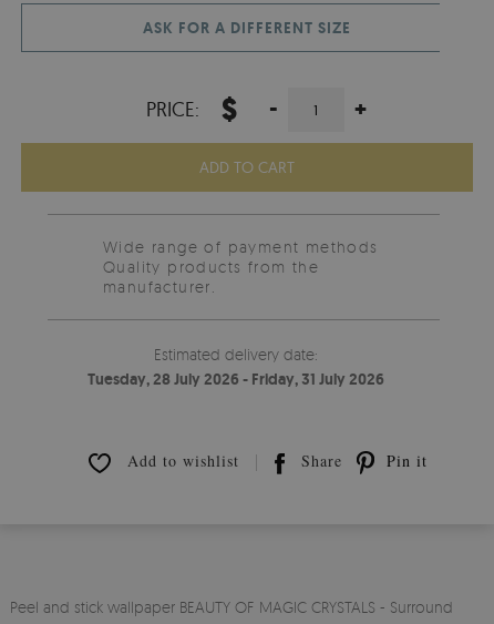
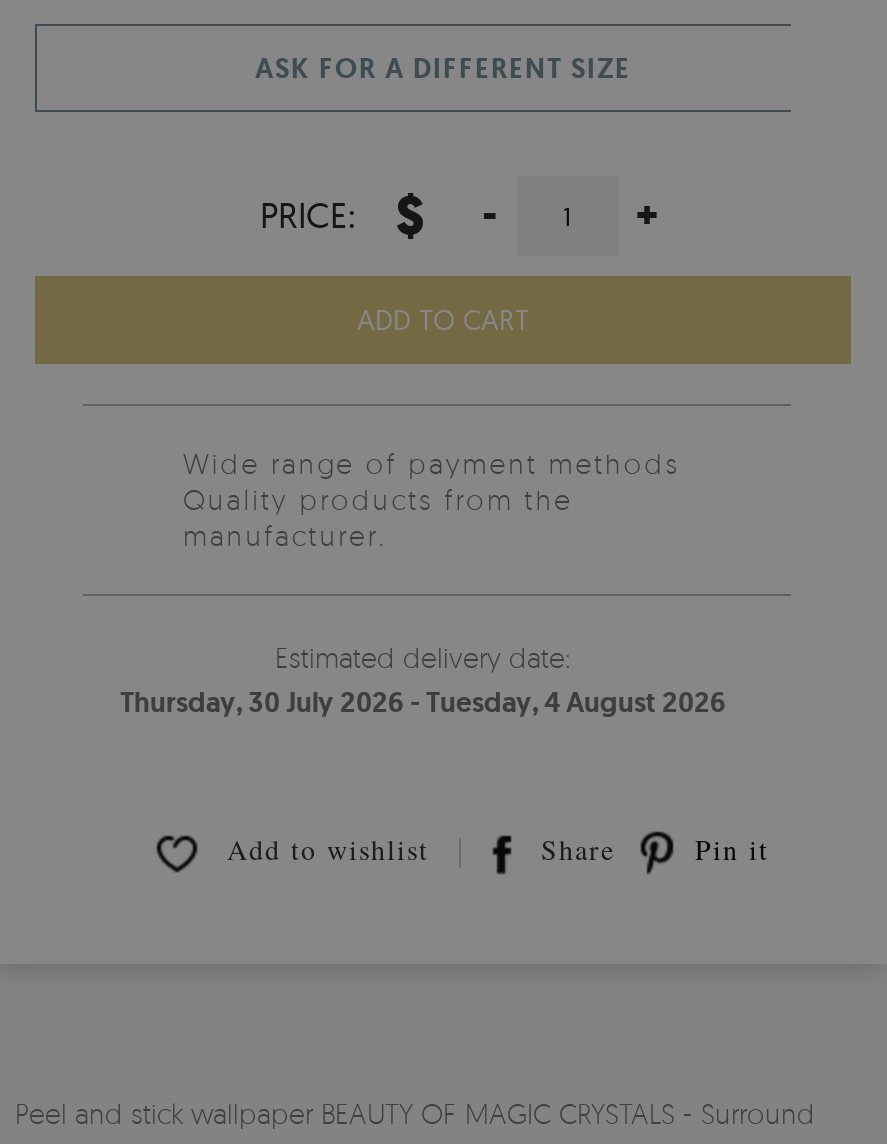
[88,369,384,388] Tuesday, 28 July 2026 - Friday, 31 July 2026 -> [120,683,726,719] Thursday, 30 July 2026 - Tuesday, 4 August 2026

